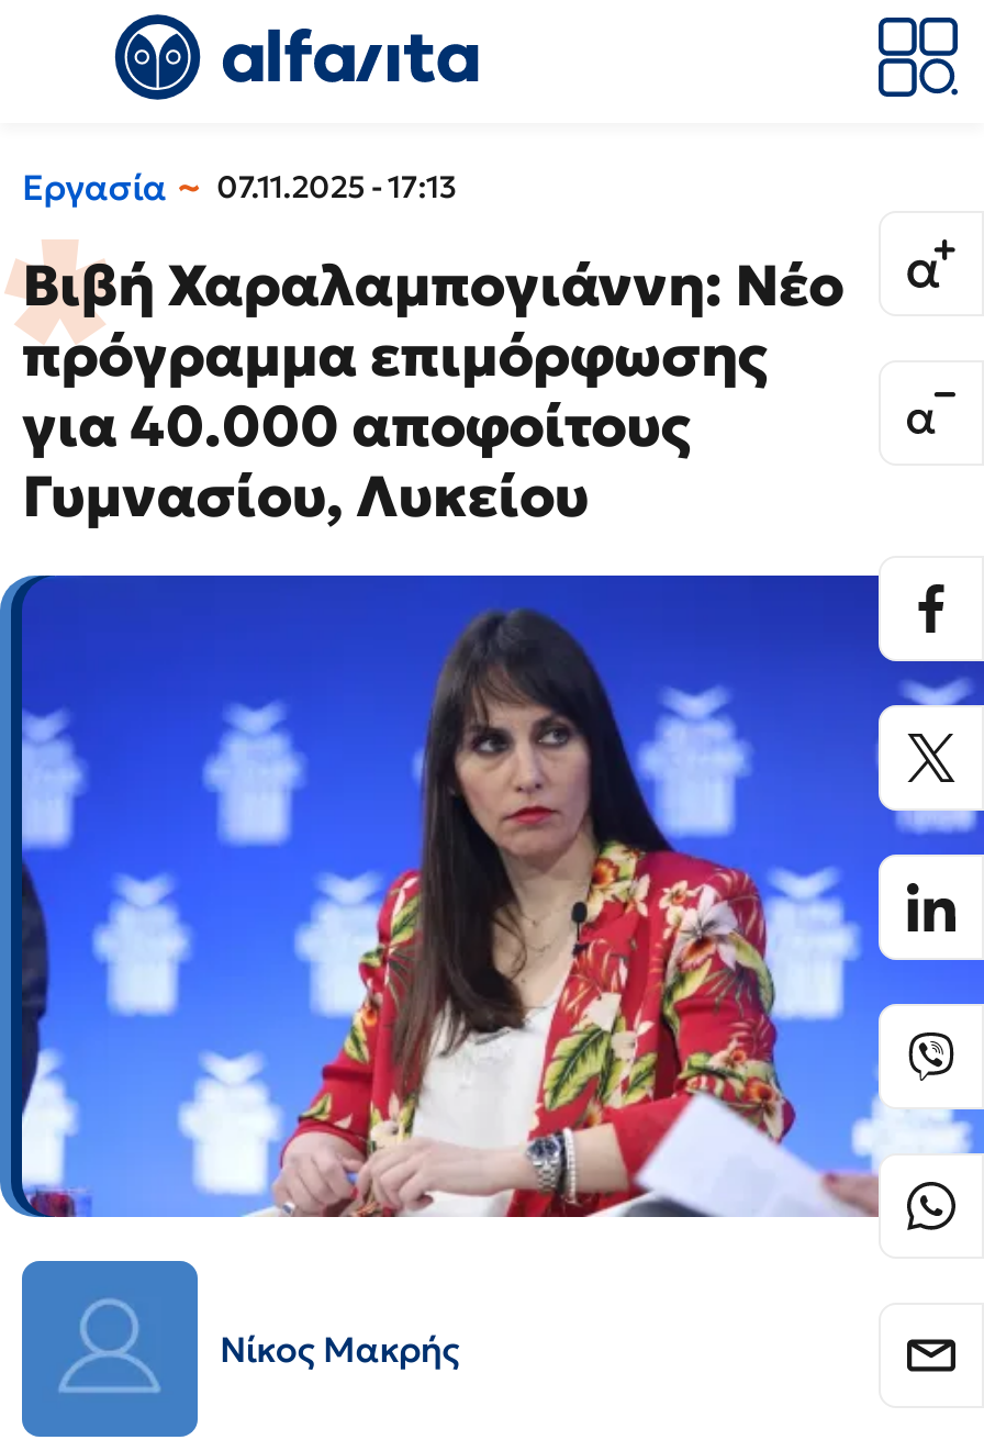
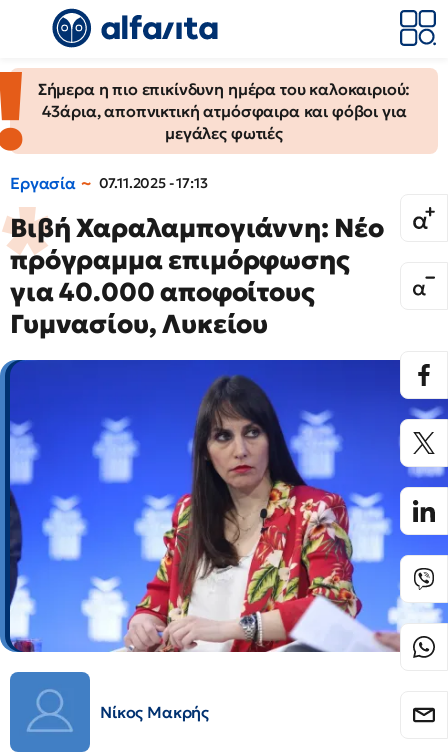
none -> [3,68,438,153] [image] | Σήμερα η πιο επικίνδυνη ημέρα του καλοκαιριού: | 43άρια, αποπνικτική ατμόσφαιρα και φόβοι για | μεγάλες φωτιές

